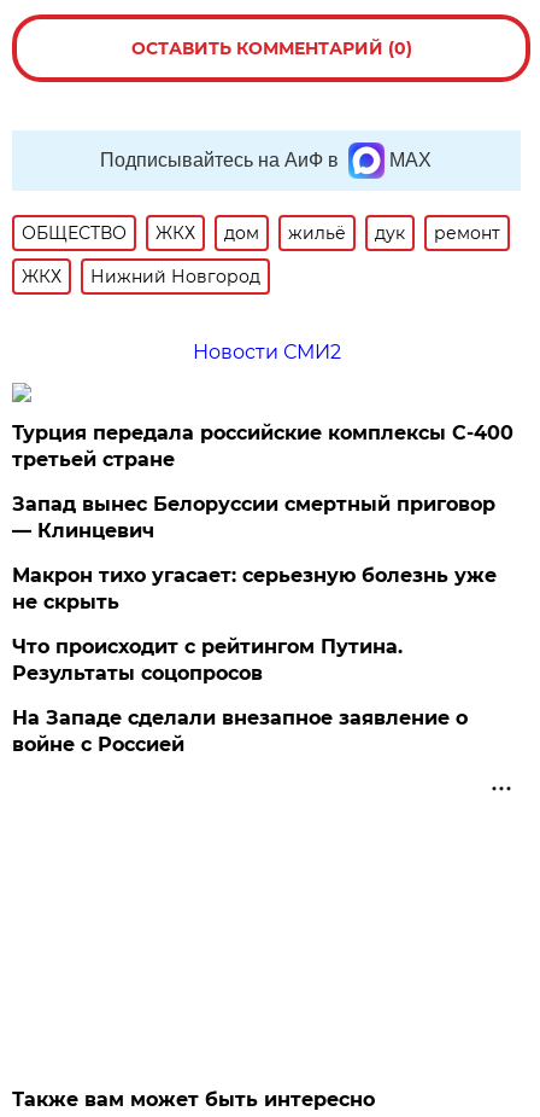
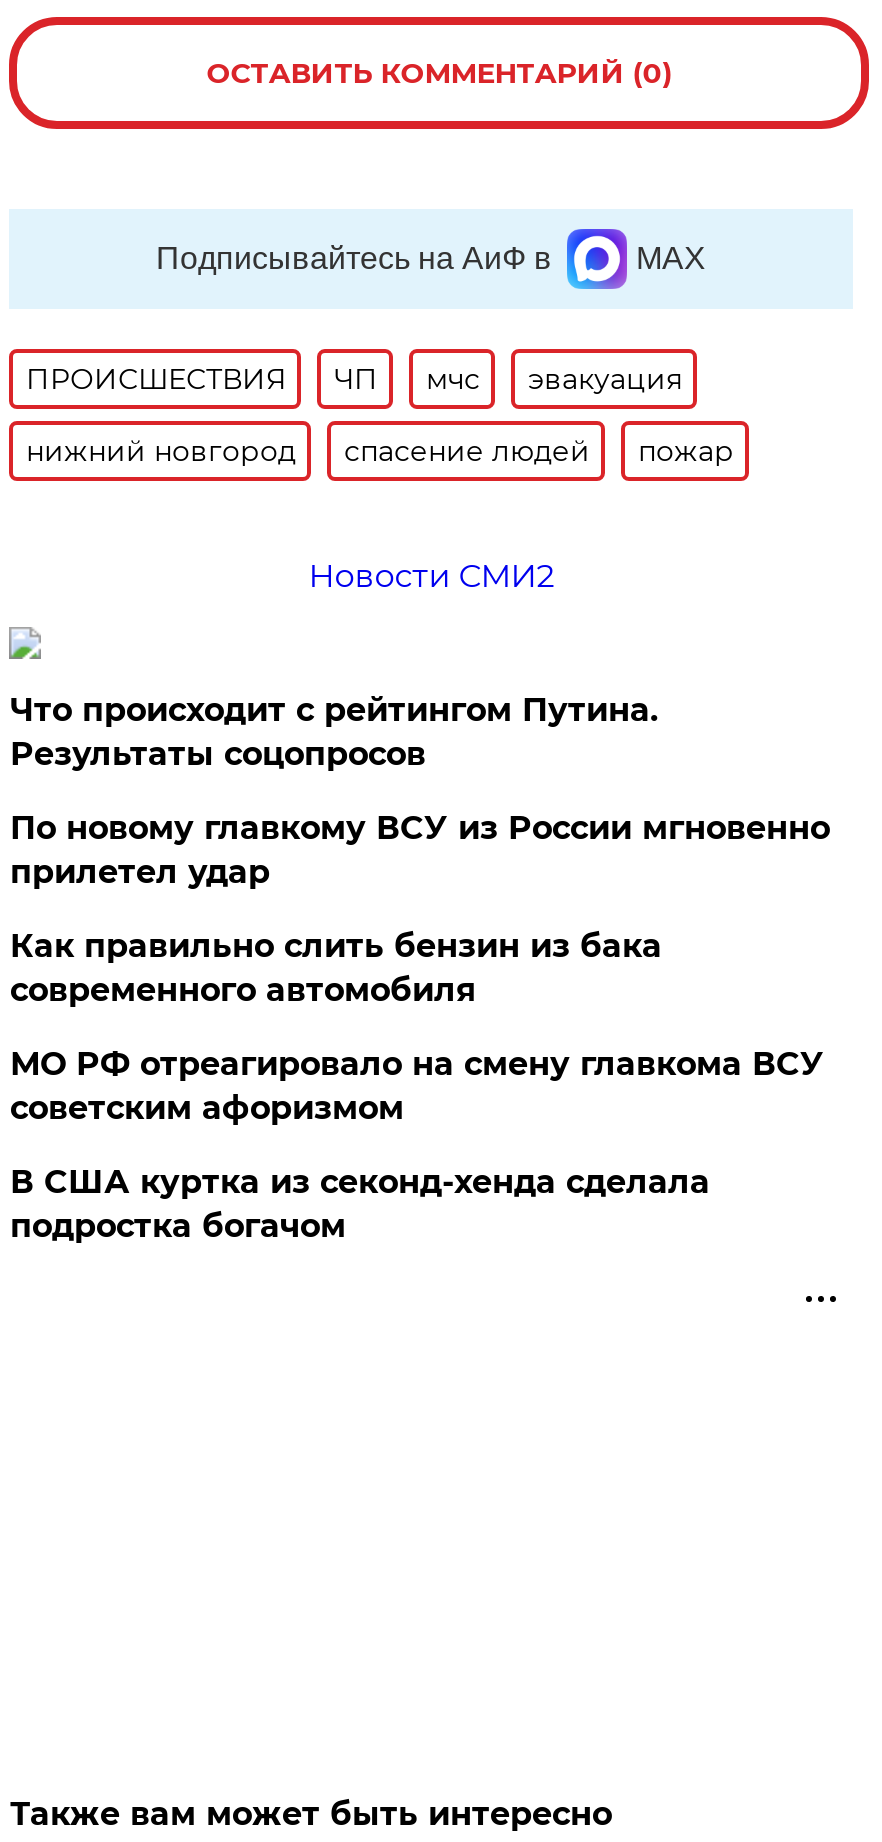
[22,222,501,243] ОБЩЕСТВО | ЖКХ | дом | жильё | дук | ремонт -> [26,360,682,396] ПРОИСШЕСТВИЯ | ЧП | мчс | эвакуация
[22,265,261,287] ЖКХ | Нижний Новгород -> [26,432,734,468] нижний новгород | спасение людей | пожар
[13,421,514,613] Турция передала российские комплексы С-400 | третьей стране | Запад вынес Белоруссии смертный приговор | — Клинцевич | Макрон тихо угасает: серьезную болезнь уже | не скрыть -> none
moved [13,635,403,684] -> [10,690,658,772]: Что происходит с рейтингом Путина. | Результаты соцопросов
[13,706,468,755] На Западе сделали внезапное заявление о | войне с Россией -> [10,808,830,1244] По новому главкому ВСУ из России мгновенно | прилетел удар | Как правильно слить бензин из бака | современного автомобиля | МО РФ отреагировало на смену главкома ВСУ | советским афоризмом | В США куртка из секонд-хенда сделала | подростка богачом

